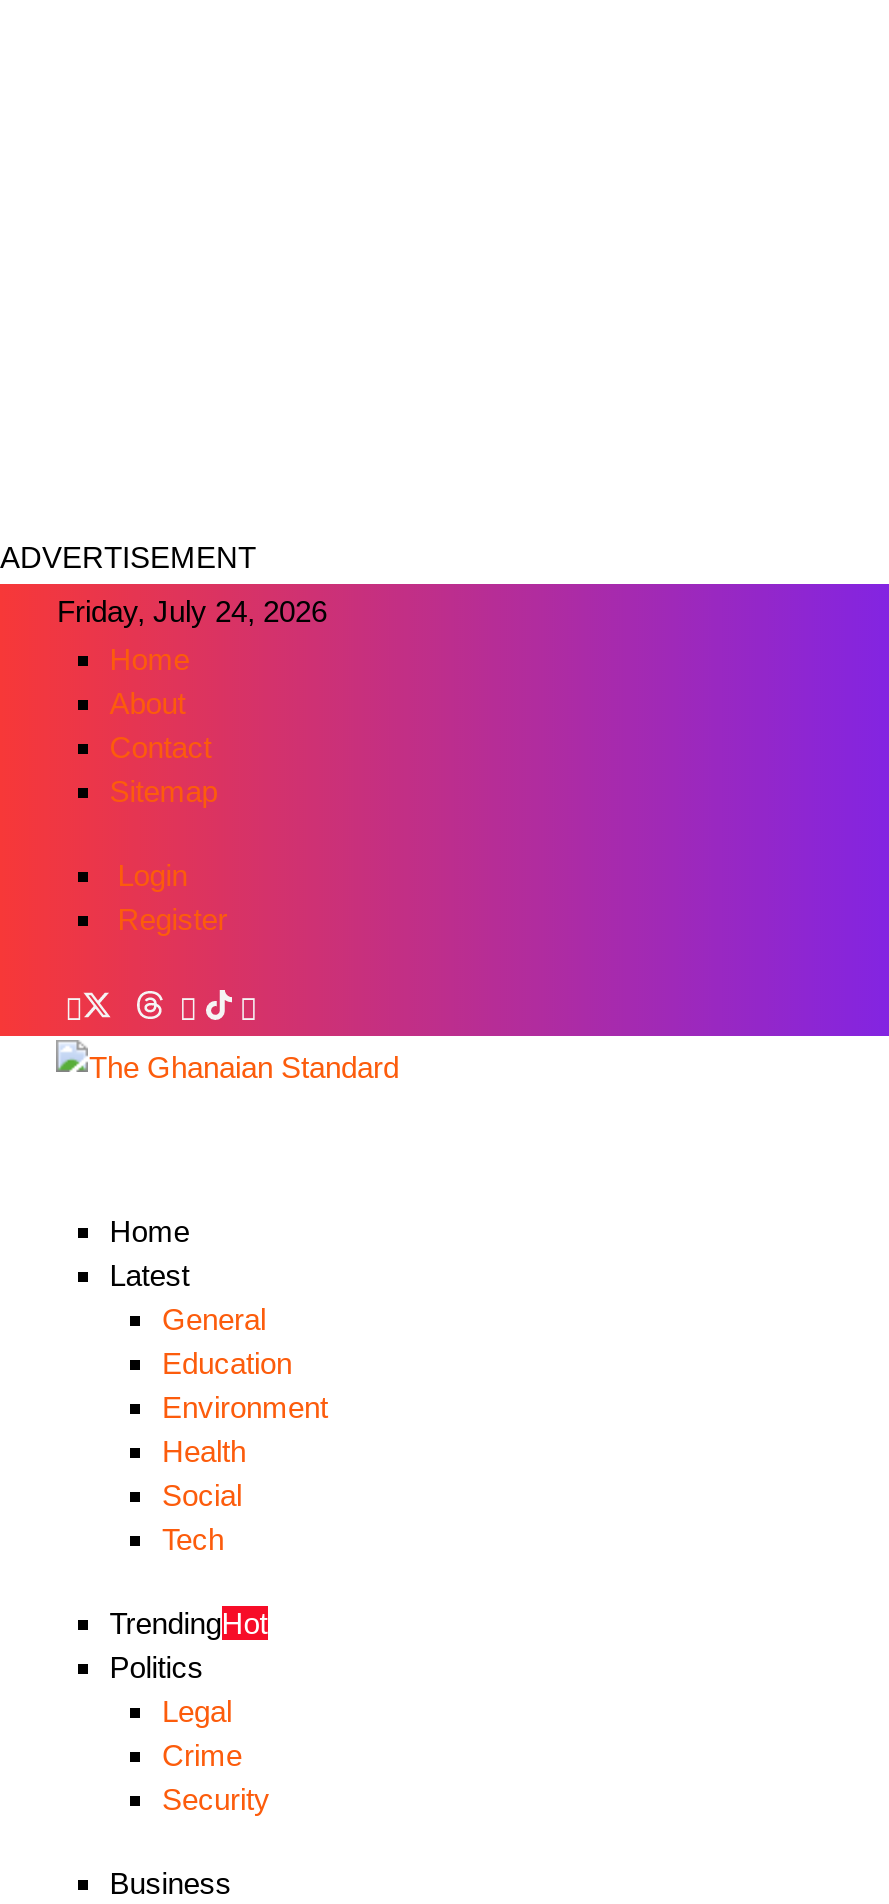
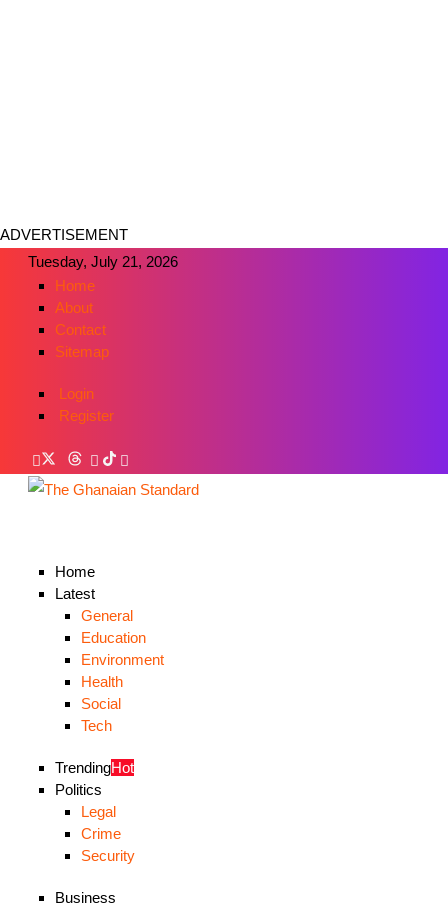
[57,594,327,628] Friday, July 24, 2026 -> [28,253,178,270] Tuesday, July 21, 2026

